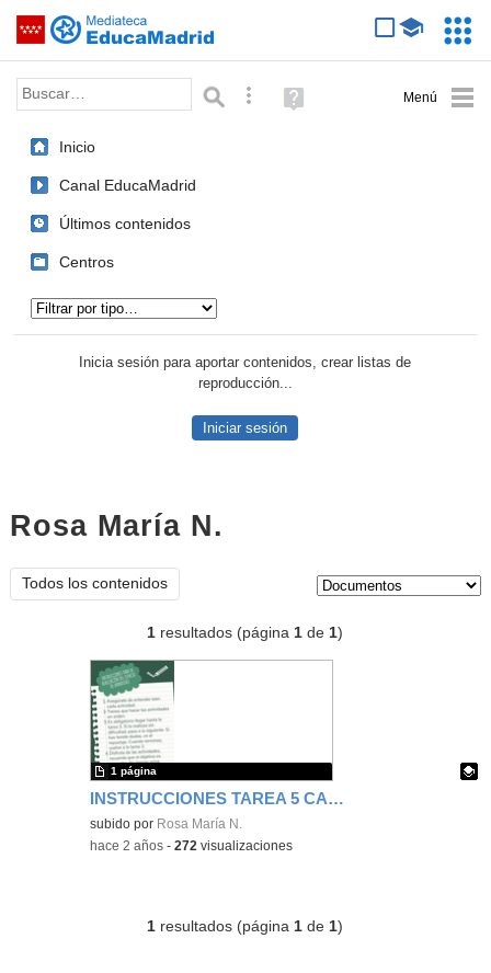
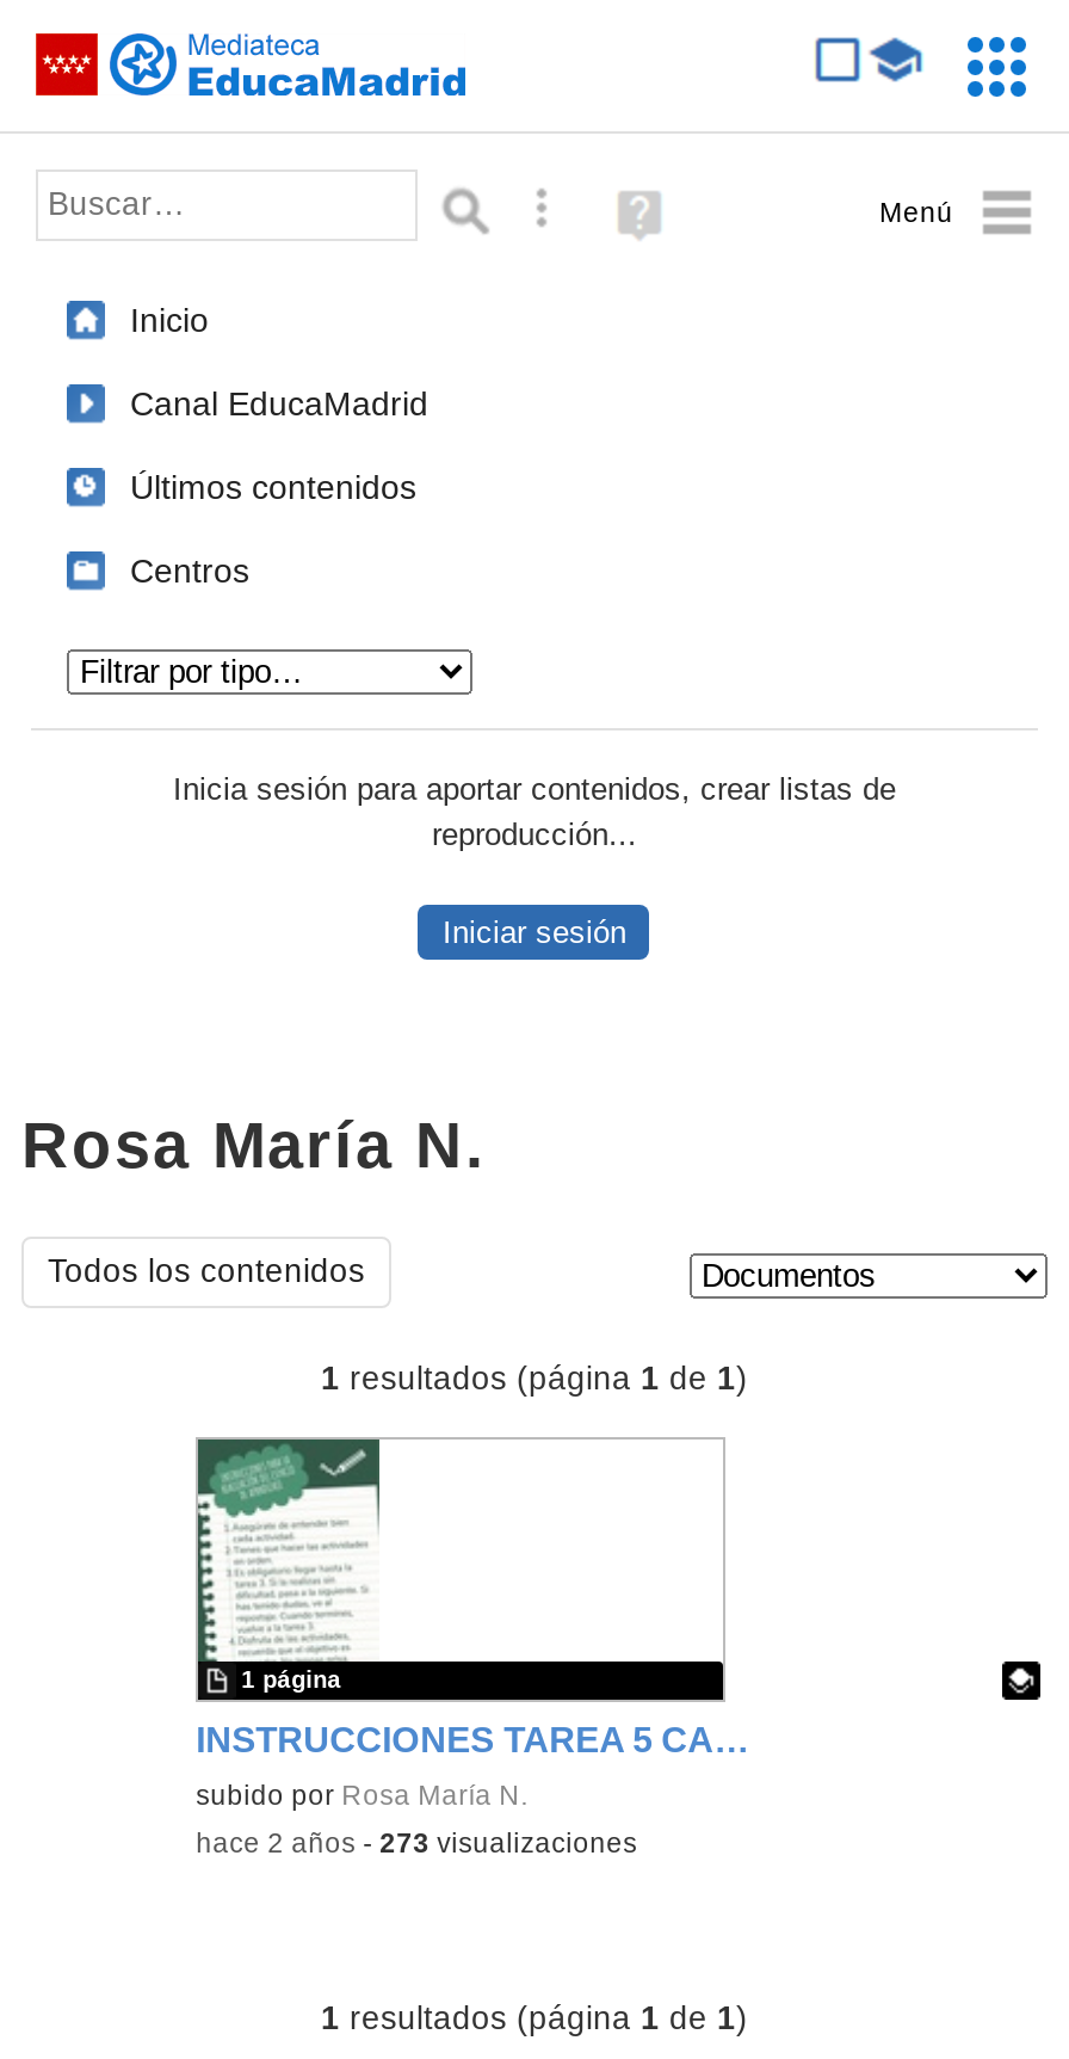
[90,839,293,852] hace 2 años - 272 visualizaciones -> [196,1828,637,1857] hace 2 años - 273 visualizaciones

